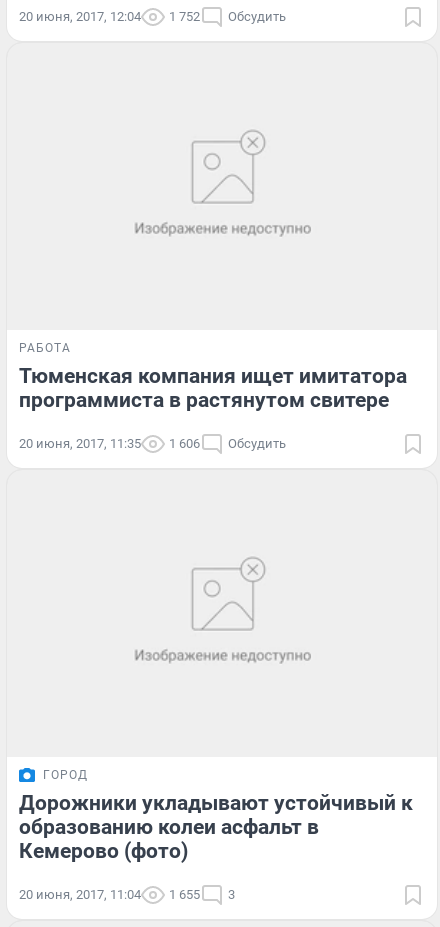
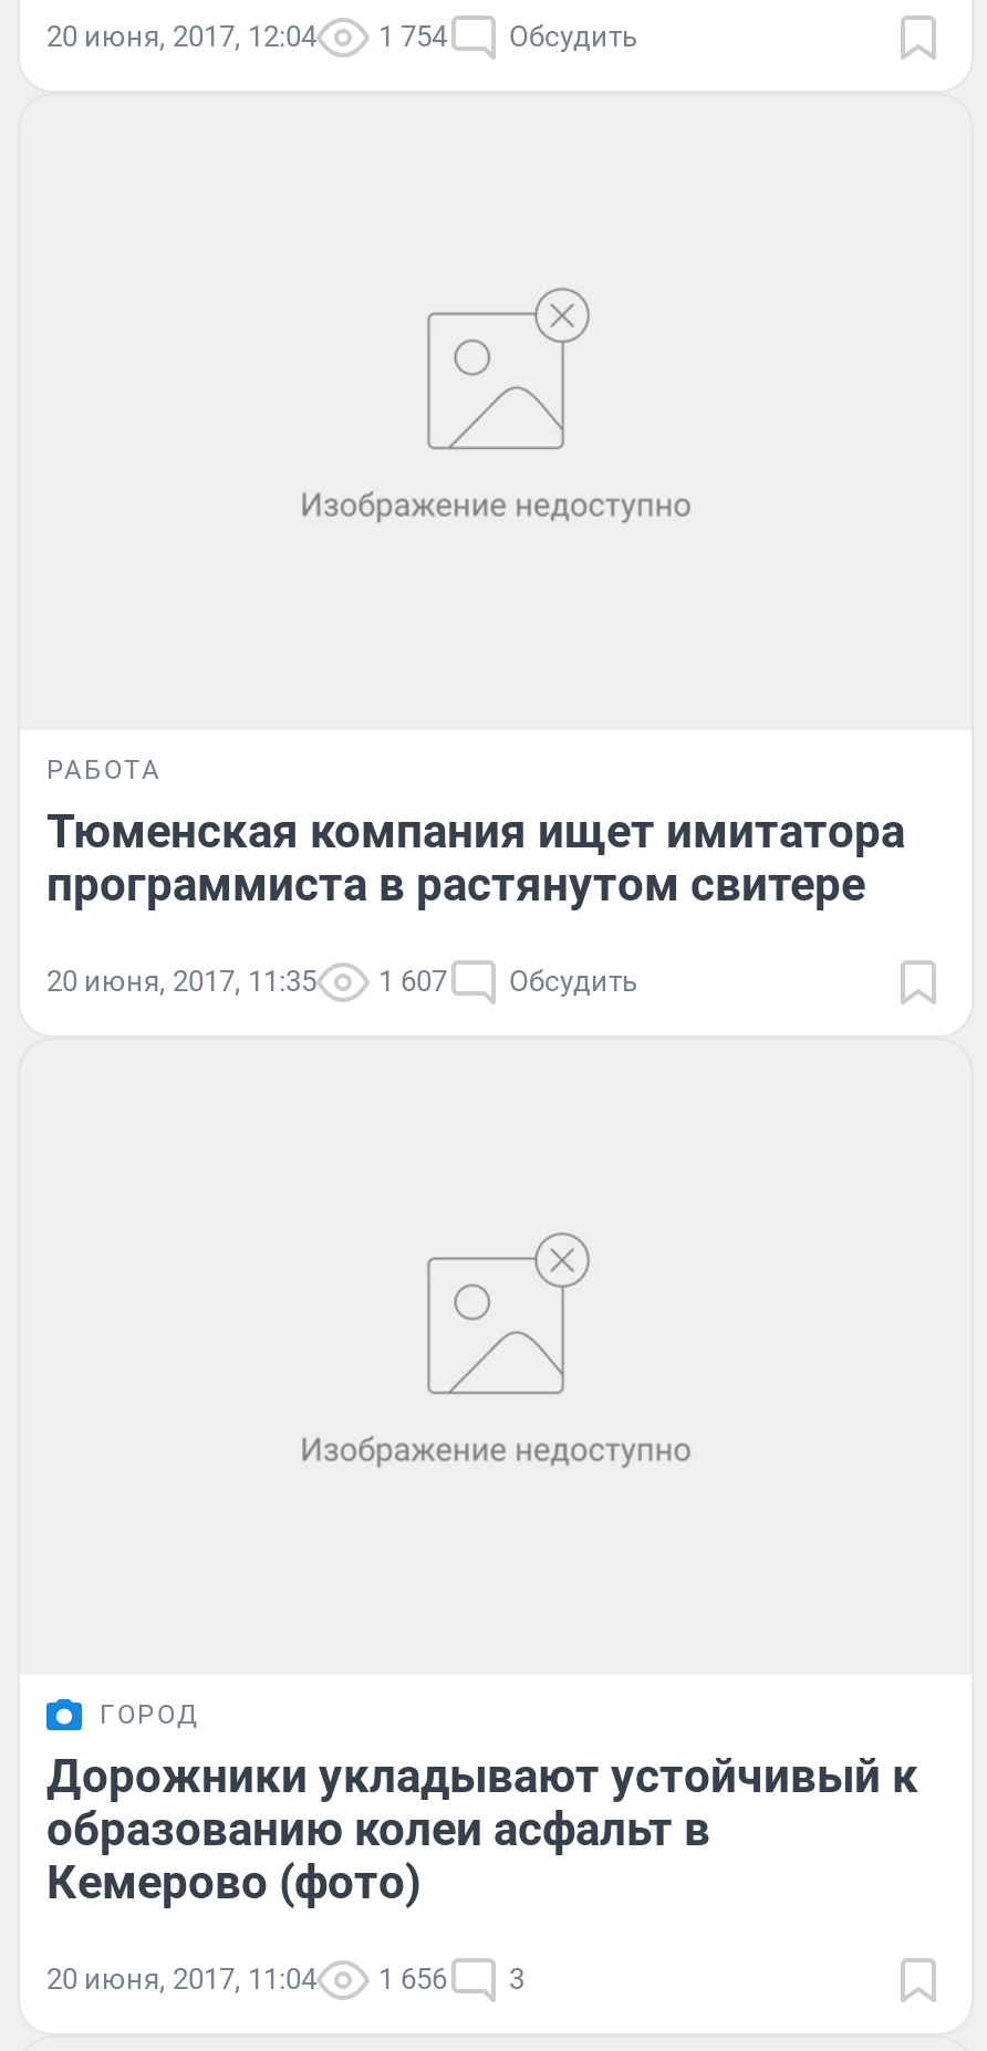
[19,9,286,24] 20 июня, 2017, 12:04 1 752 Обсудить -> [46,20,637,54] 20 июня, 2017, 12:04 1 754 Обсудить
[19,436,286,451] 20 июня, 2017, 11:35 1 606 Обсудить -> [46,964,637,998] 20 июня, 2017, 11:35 1 607 Обсудить
[19,887,235,902] 20 июня, 2017, 11:04 1 655 3 -> [46,1962,524,1995] 20 июня, 2017, 11:04 1 656 3

